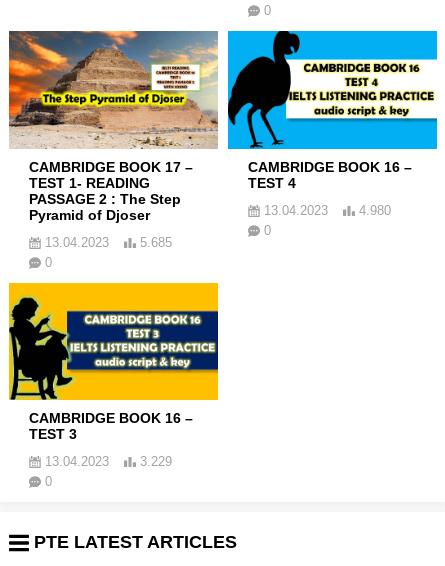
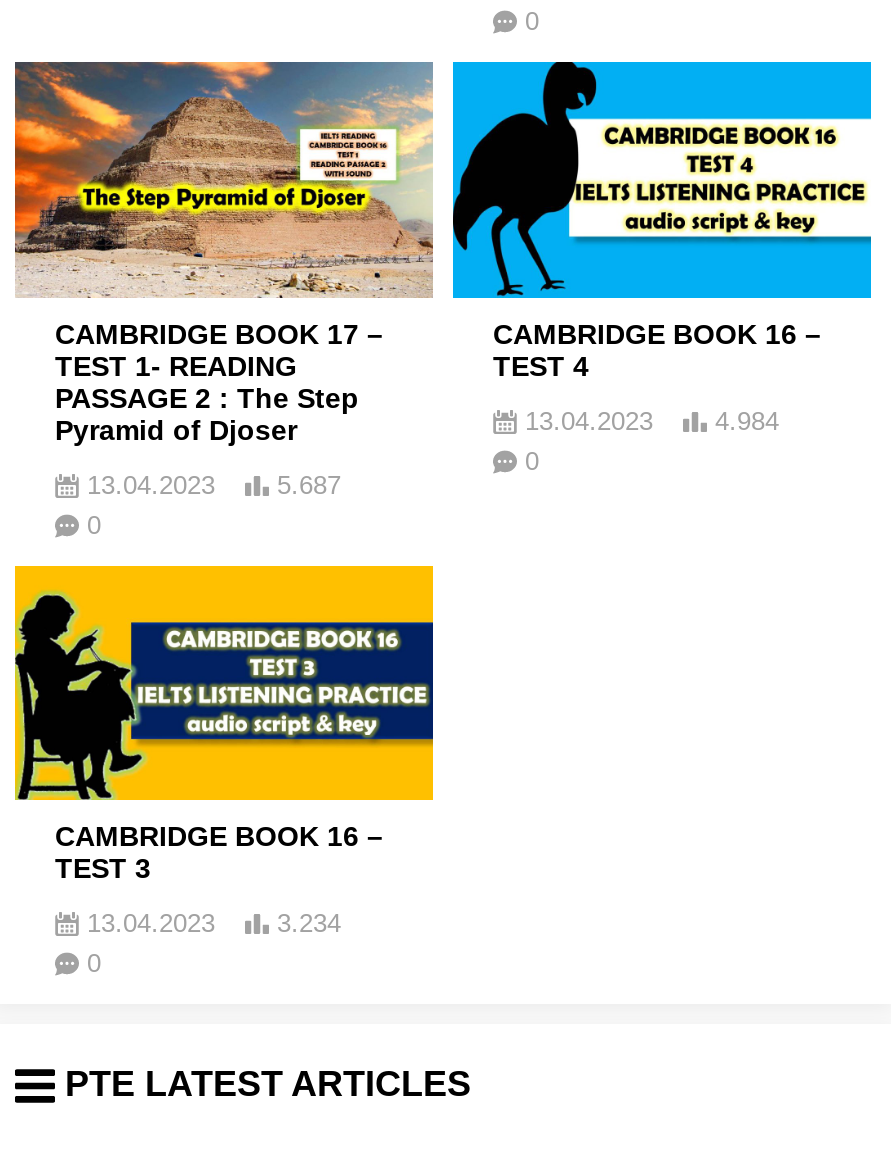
[359,203,391,218] 4.980 -> [715,406,779,436] 4.984
[140,235,172,250] 5.685 -> [277,470,341,500] 5.687
[140,454,172,469] 3.229 -> [277,909,341,939] 3.234

